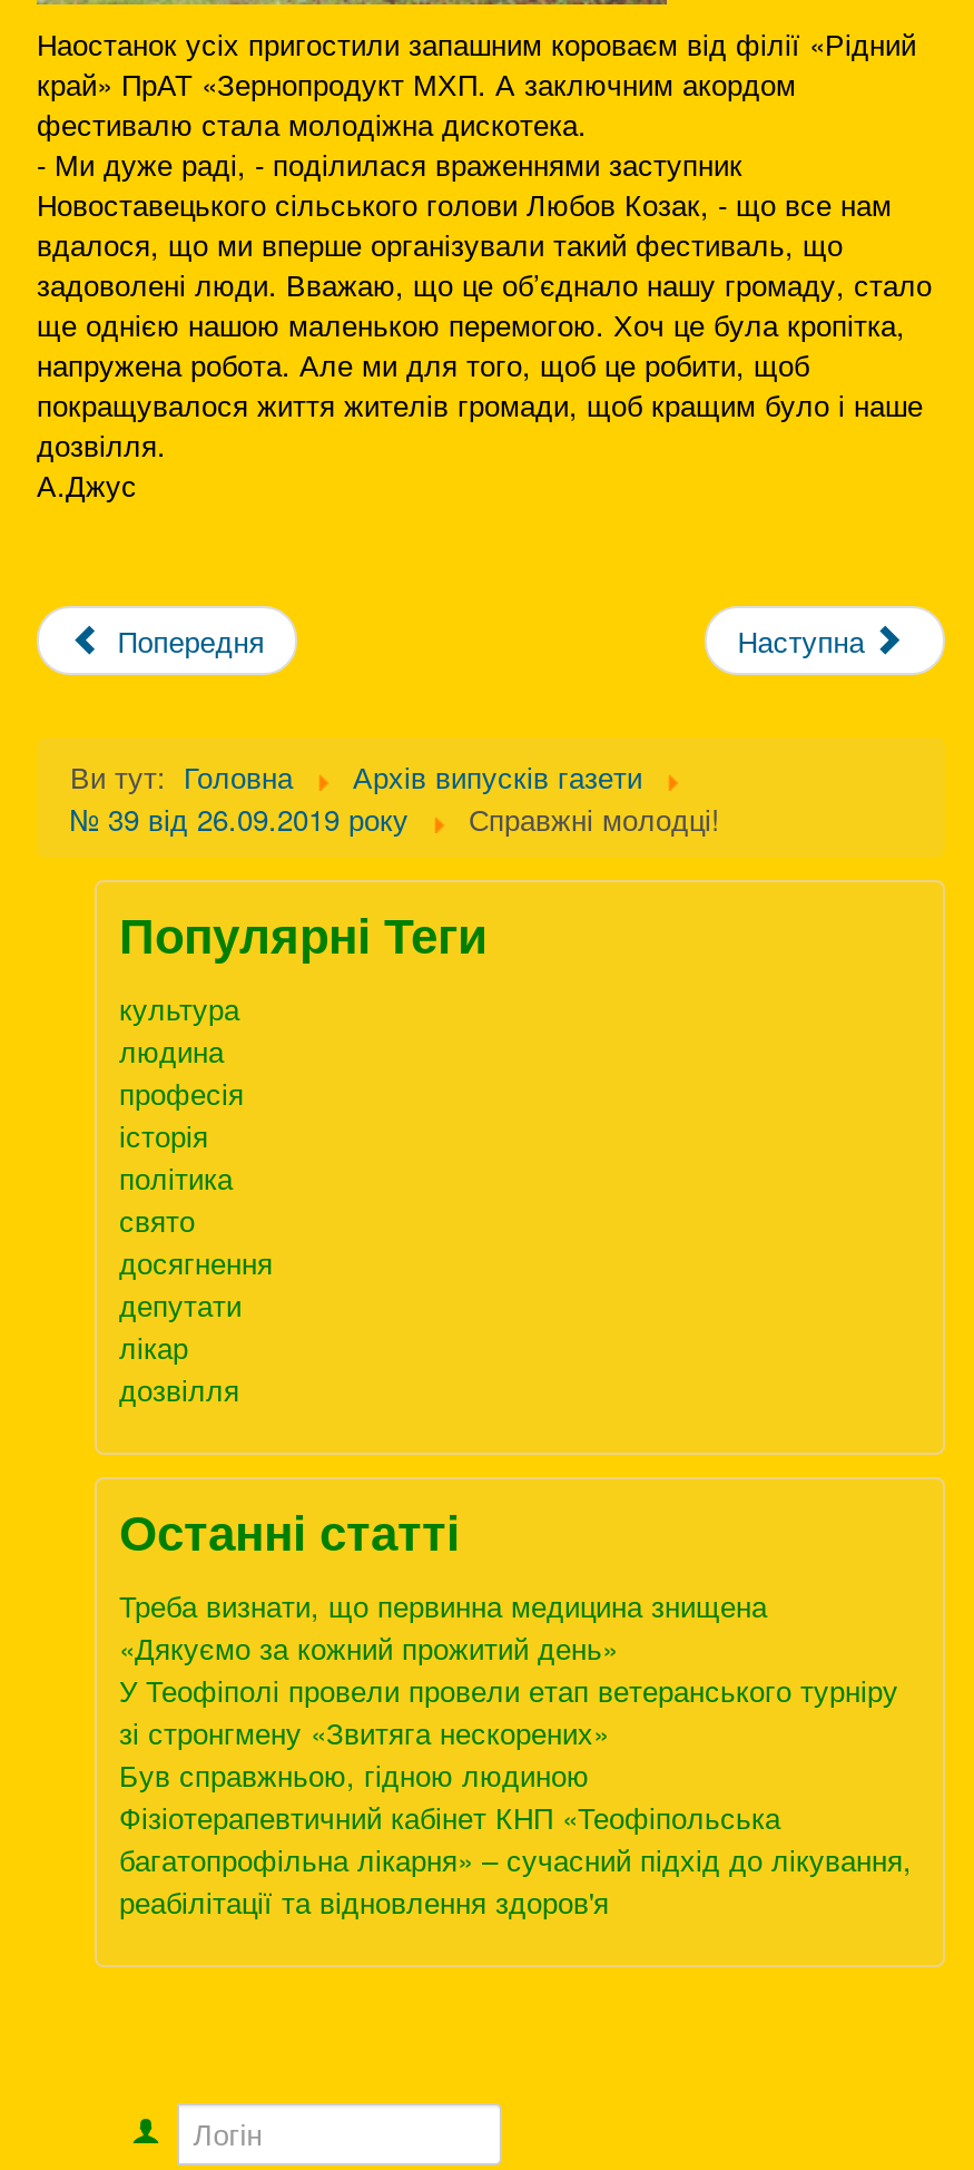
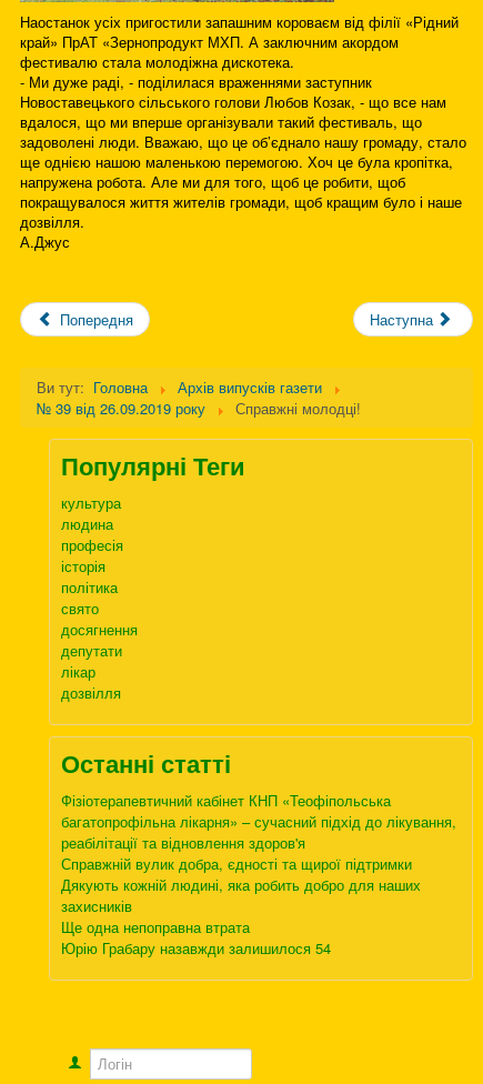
[119,1584,898,1796] Треба визнати, що первинна медицина знищена | «Дякуємо за кожний прожитий день» | У Теофіполі провели провели етап ветеранського турніру | зі стронгмену «Звитяга нескорених» | Був справжньою, гідною людиною -> none
moved [119,1796,912,1923] -> [61,790,456,853]: Фізіотерапевтичний кабінет КНП «Теофіпольська | багатопрофільна лікарня» – сучасний підхід до лікування, | реабілітації та відновлення здоров'я
none -> [61,853,421,958] Справжній вулик добра, єдності та щирої підтримки | Дякують кожній людині, яка робить добро для наших | захисників | Ще одна непоправна втрата | Юрію Грабару назавжди залишилося 54

